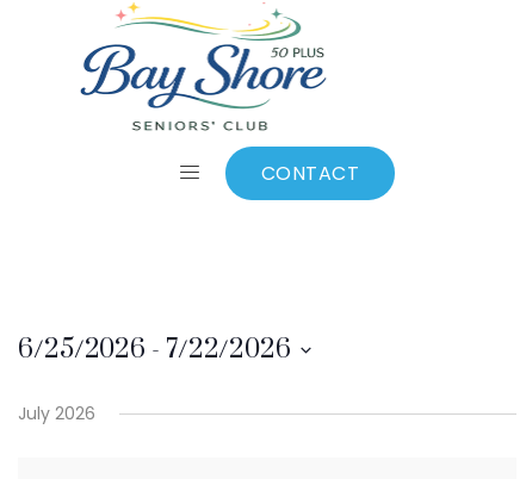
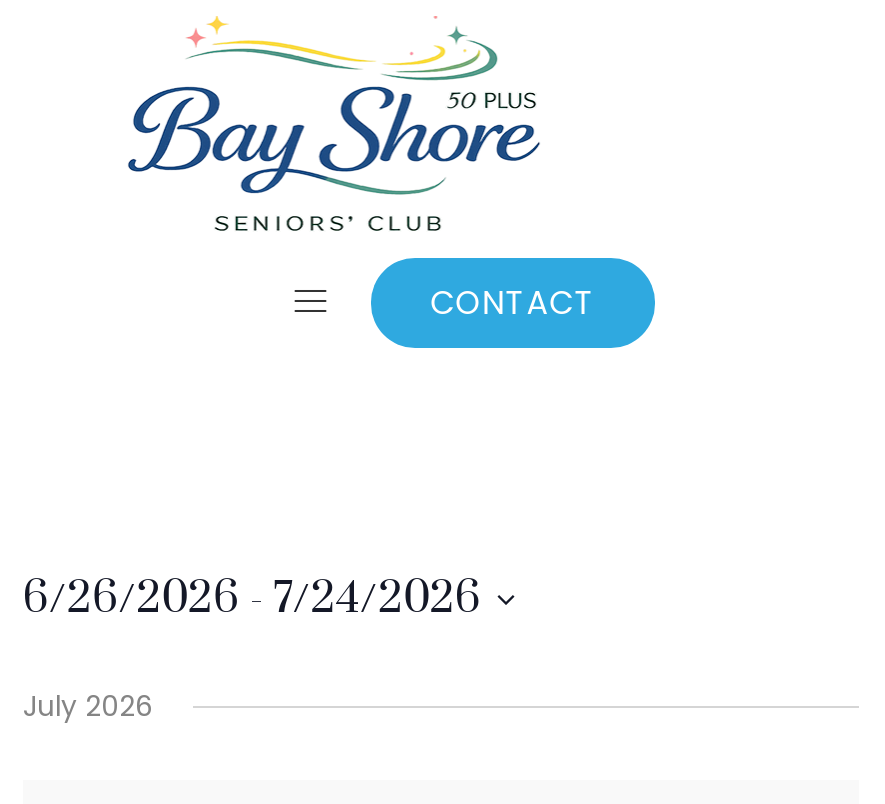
[18,334,291,366] 6/25/2026 - 7/22/2026 -> [23,572,481,626] 6/26/2026 - 7/24/2026

